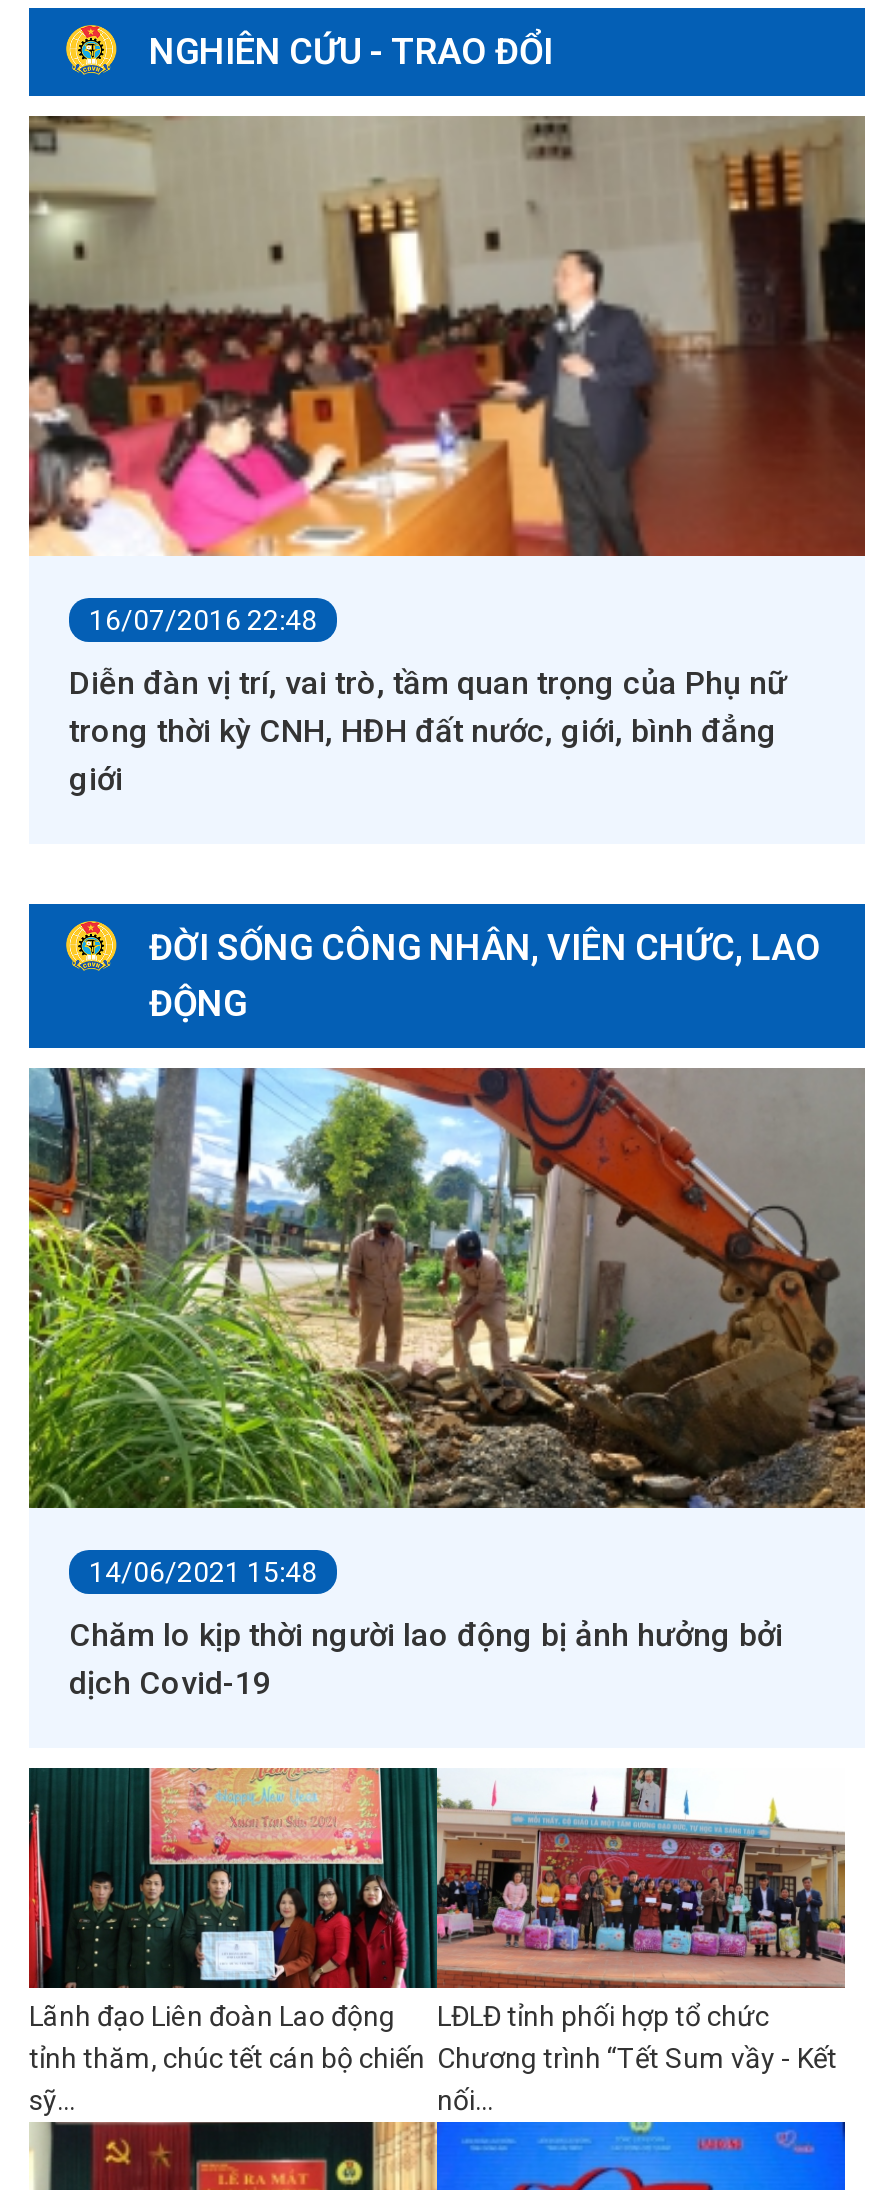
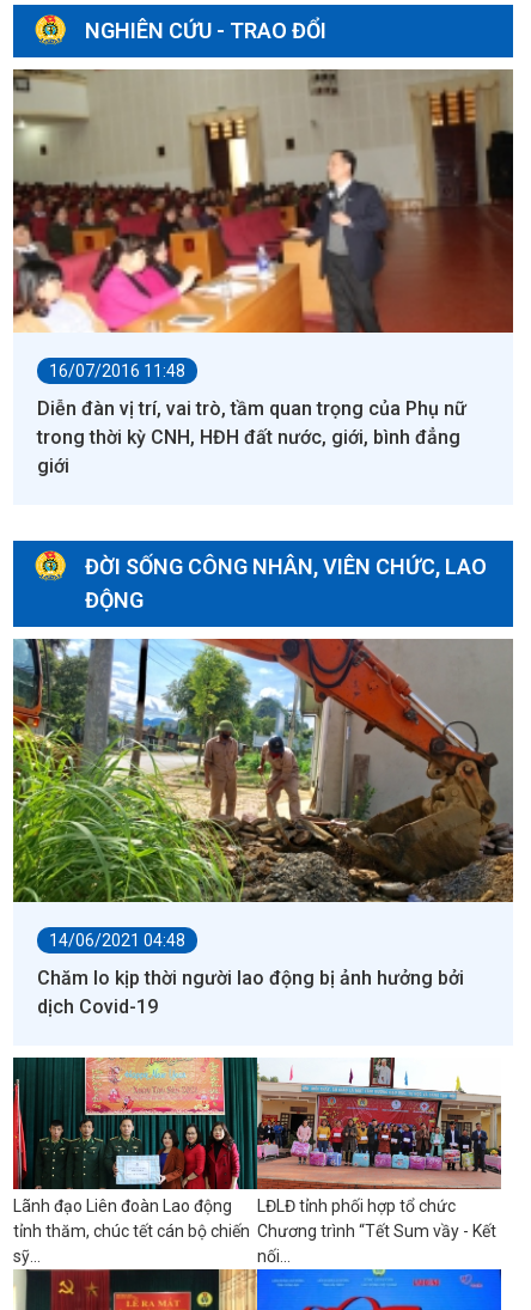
[89,604,317,636] 16/07/2016 22:48 -> [49,361,185,381] 16/07/2016 11:48
[89,1556,317,1588] 14/06/2021 15:48 -> [49,931,185,950] 14/06/2021 04:48

